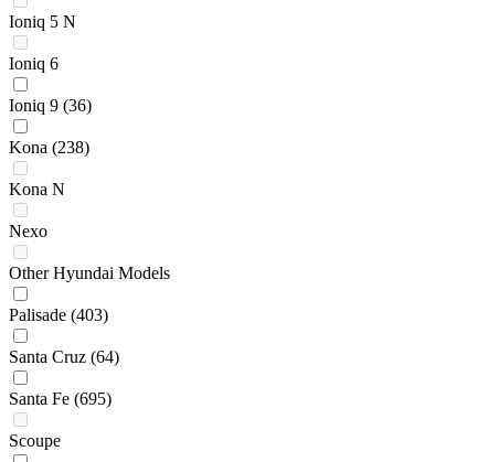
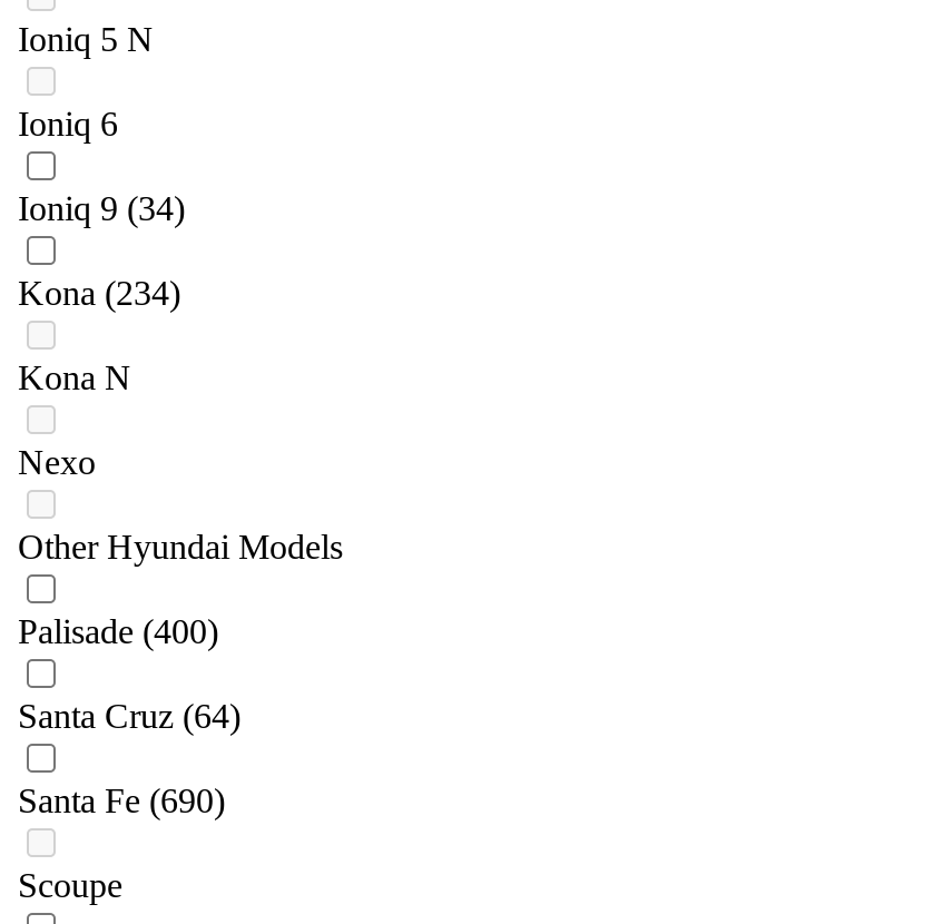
[9,96,92,115] Ioniq 9 (36) -> [18,190,185,228] Ioniq 9 (34)
[9,138,89,157] Kona (238) -> [18,275,180,313] Kona (234)
[9,306,108,325] Palisade (403) -> [18,613,218,651] Palisade (400)
[9,390,111,408] Santa Fe (695) -> [18,782,225,820] Santa Fe (690)

